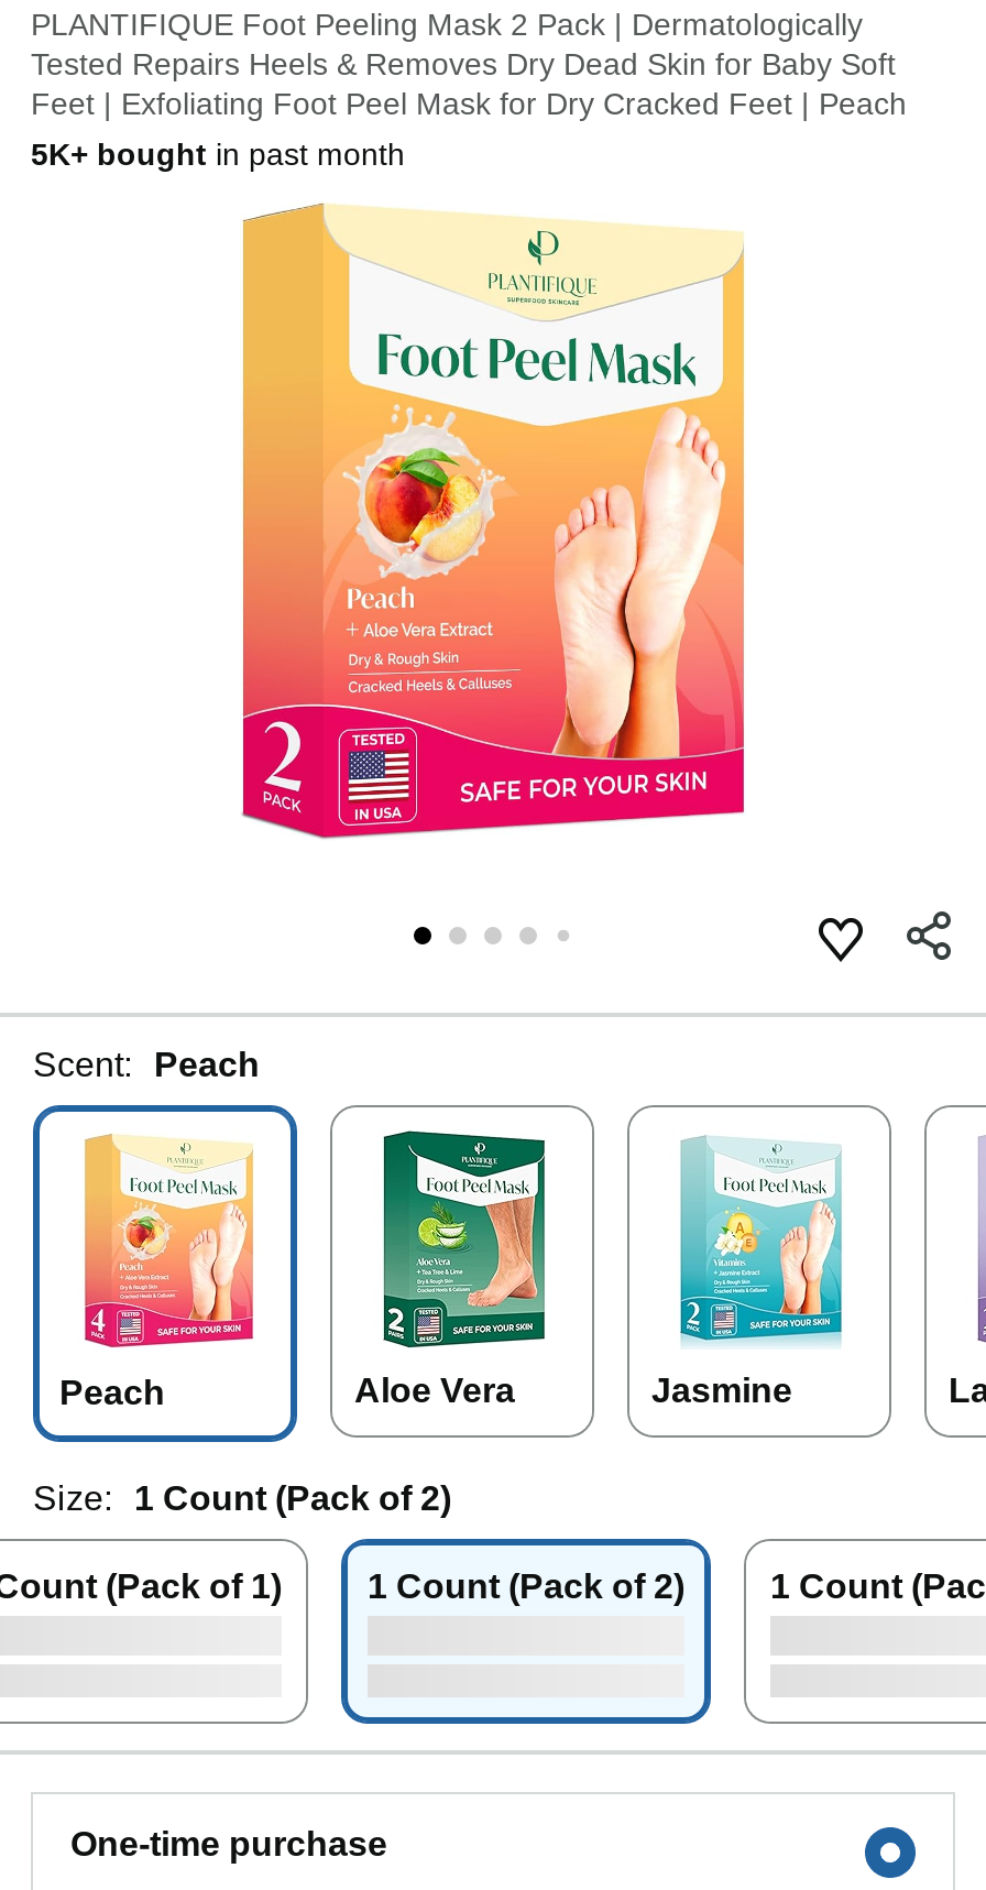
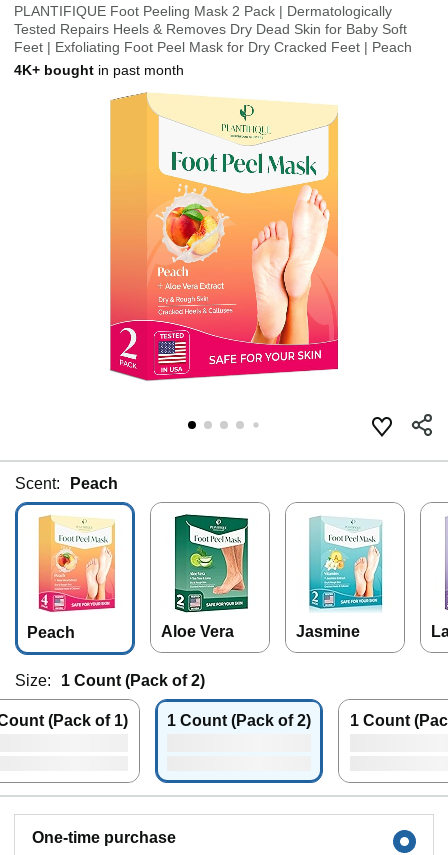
[31,136,405,172] 5K+ bought in past month -> [14,62,184,78] 4K+ bought in past month

